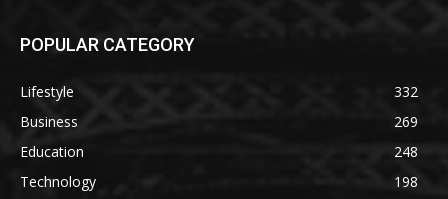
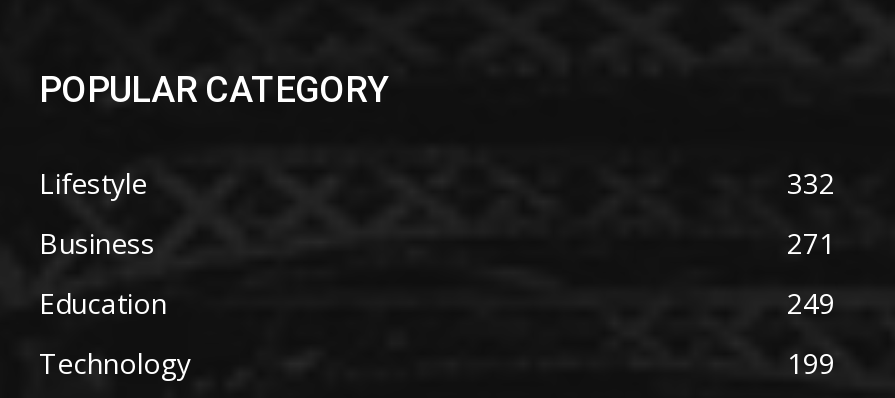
[394,112,418,131] 269 -> [787,224,835,262] 271
[394,142,418,161] 248 -> [787,284,835,322] 249
[394,172,418,191] 198 -> [787,344,835,382] 199

